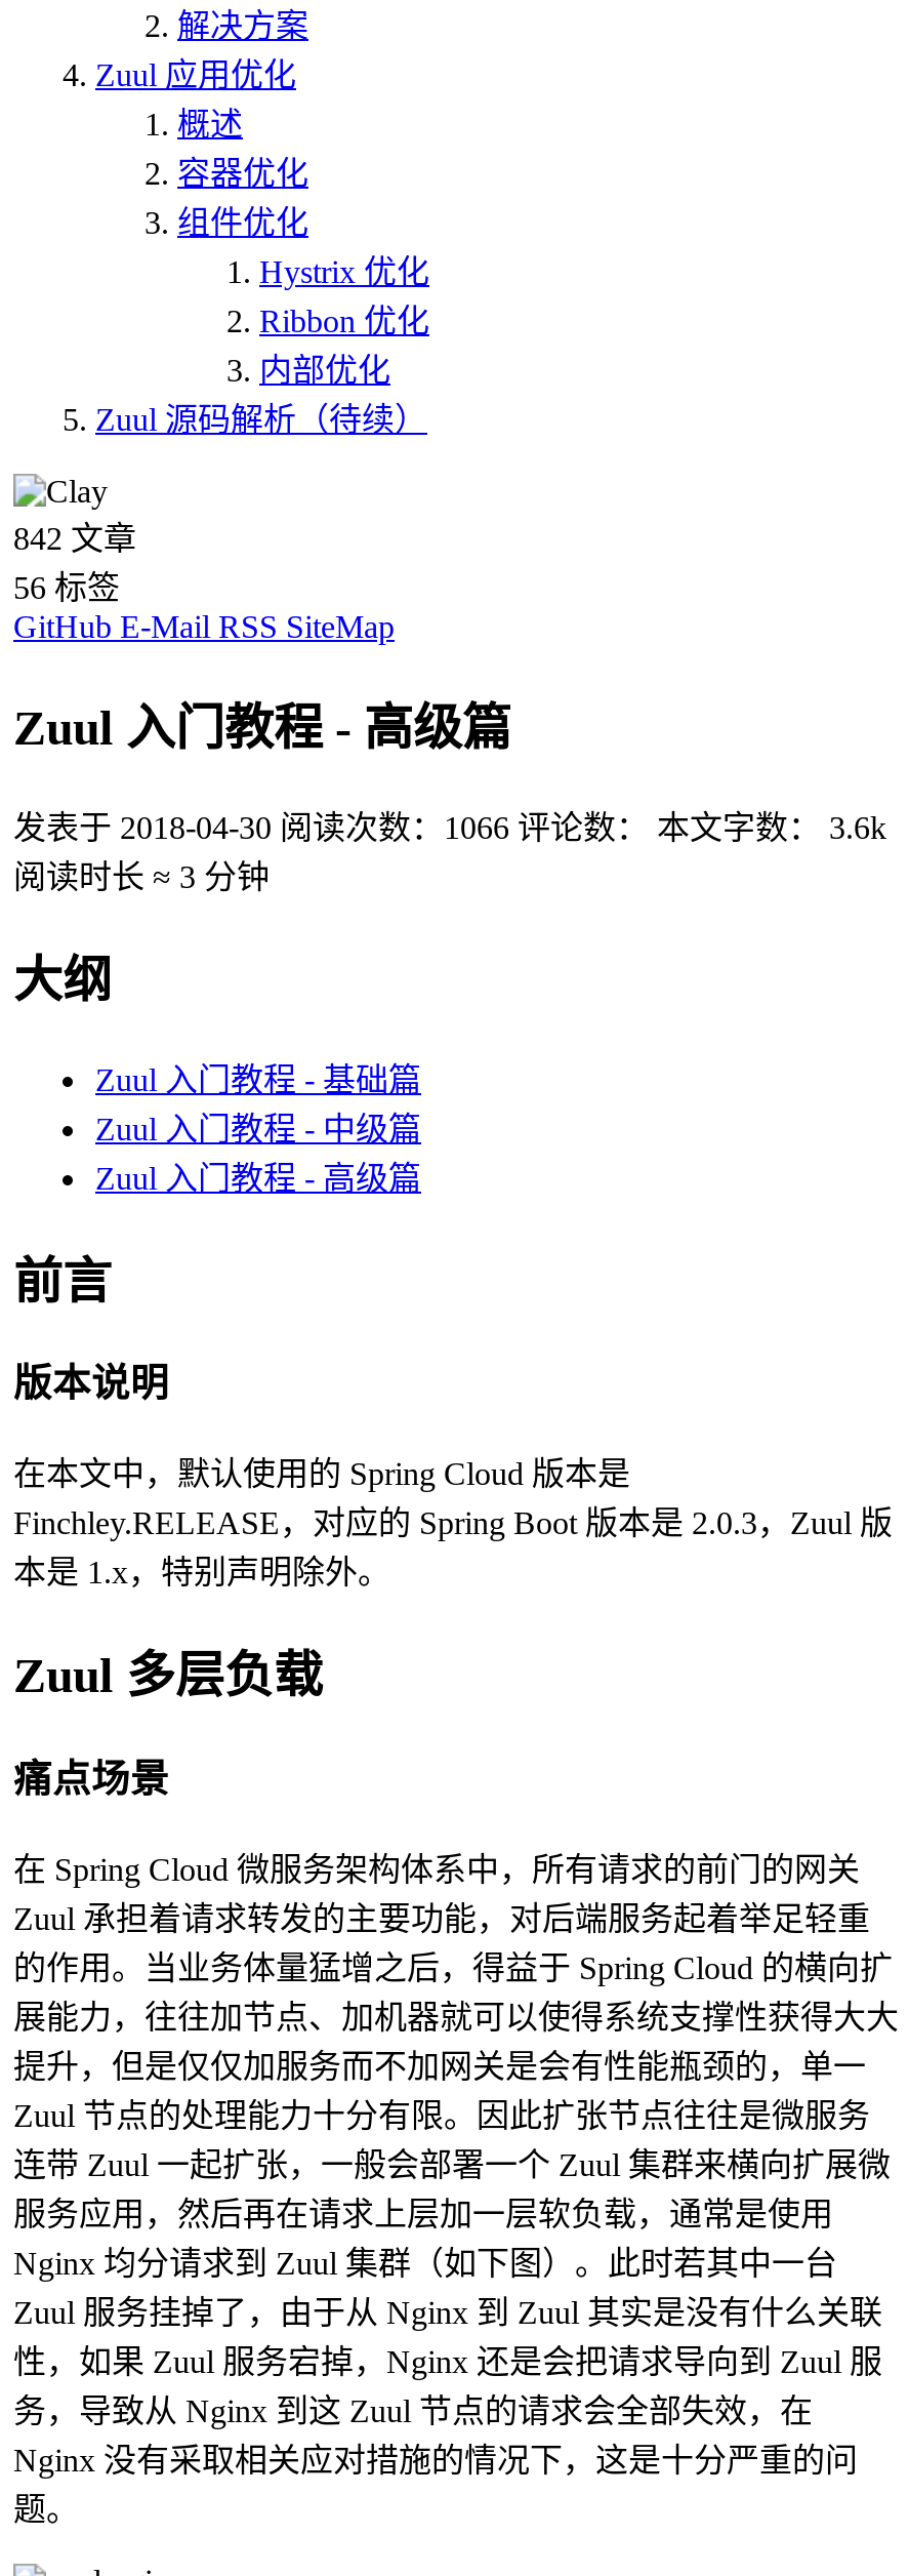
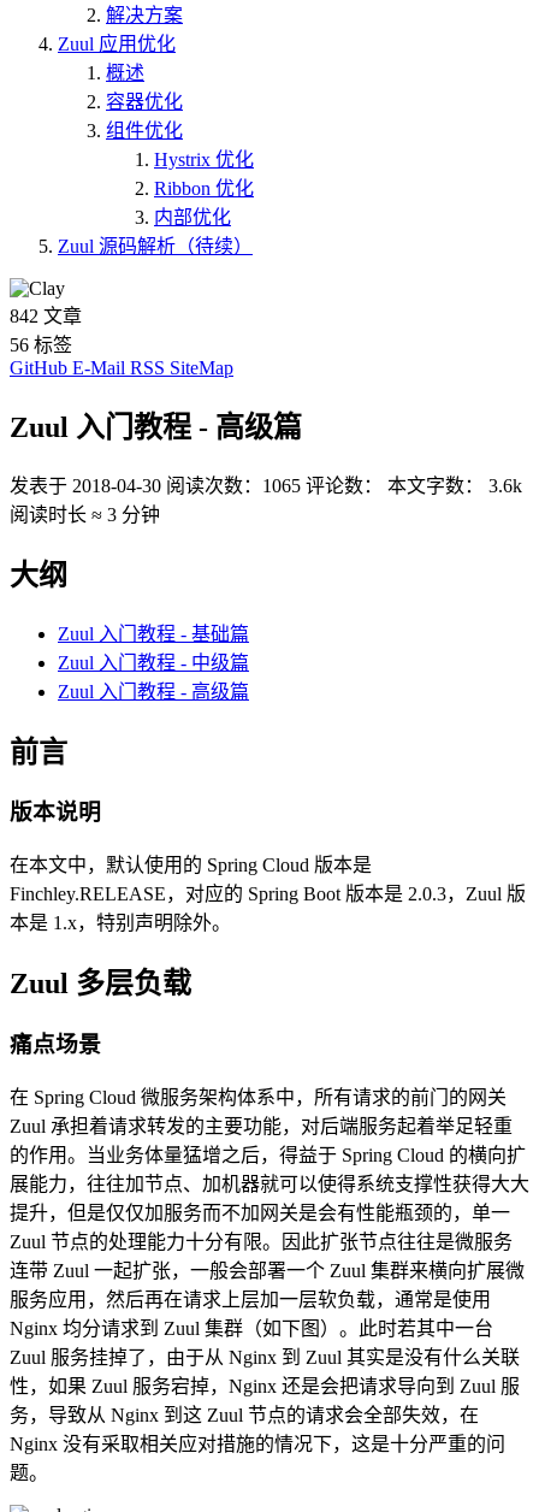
[13,810,886,845] 发表于 2018-04-30 阅读次数：1066 评论数： 本文字数： 3.6k -> [10,475,522,496] 发表于 2018-04-30 阅读次数：1065 评论数： 本文字数： 3.6k

